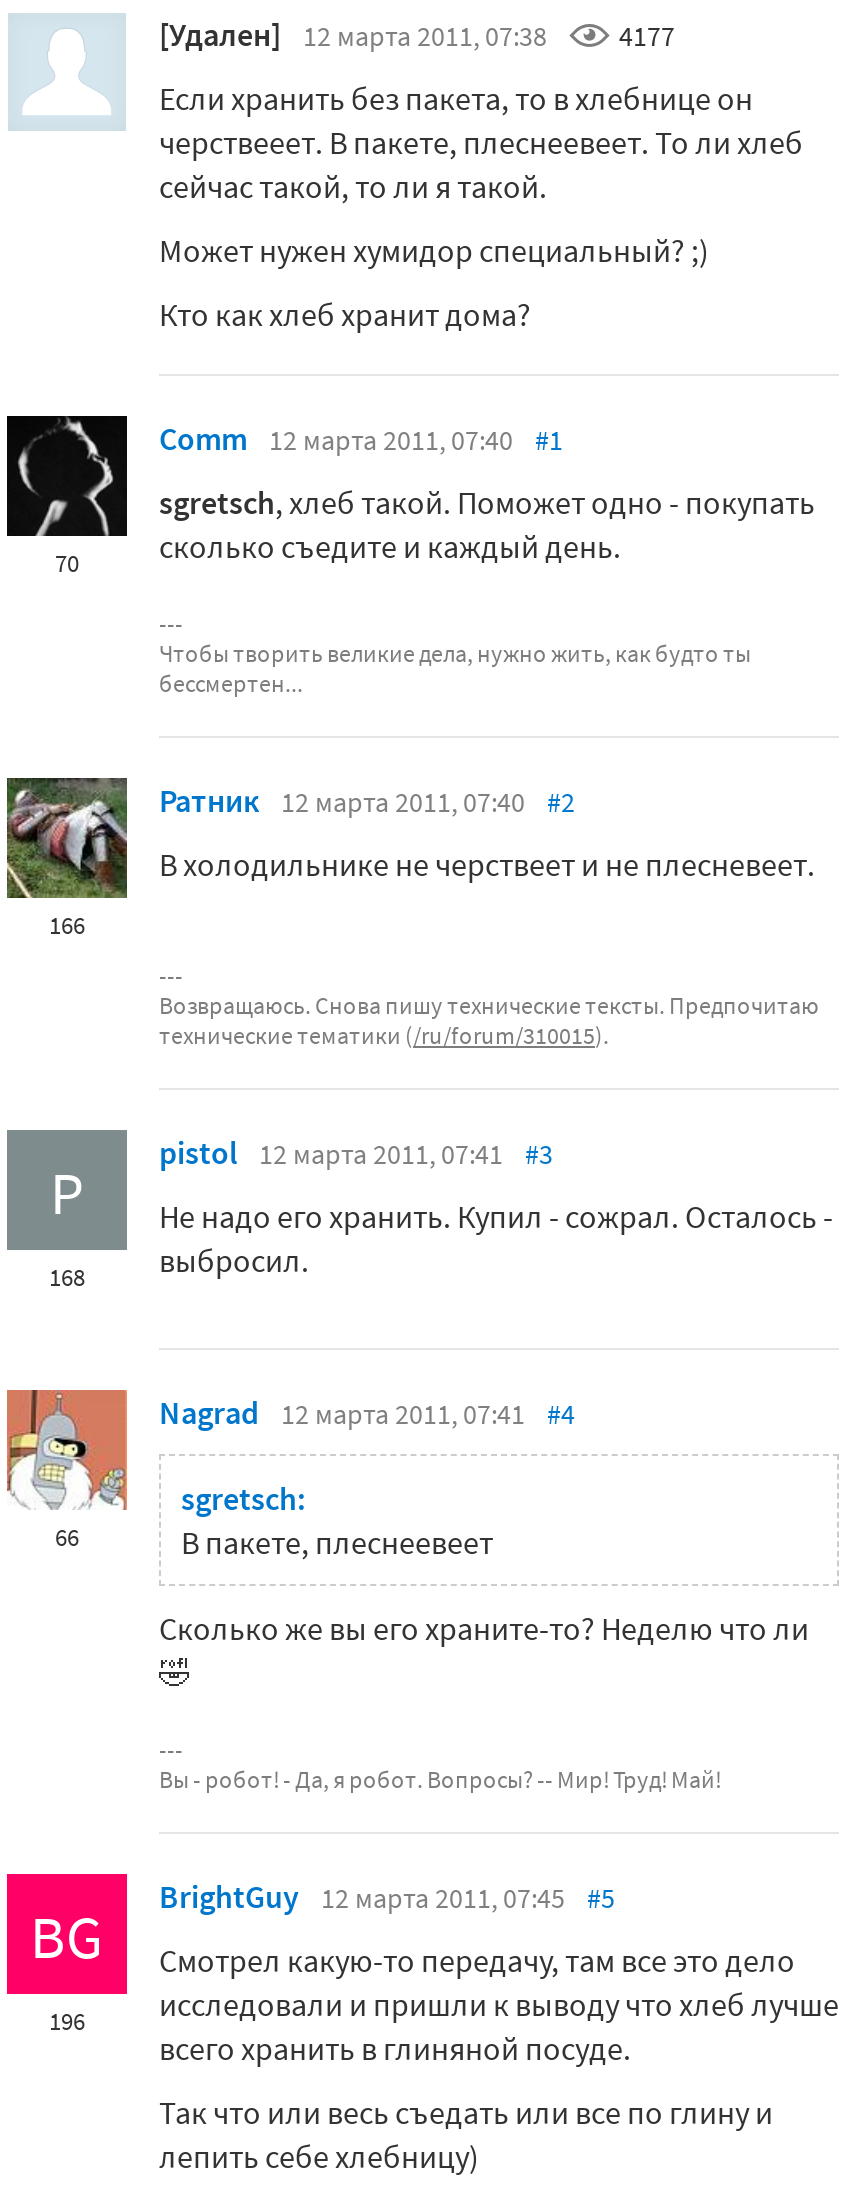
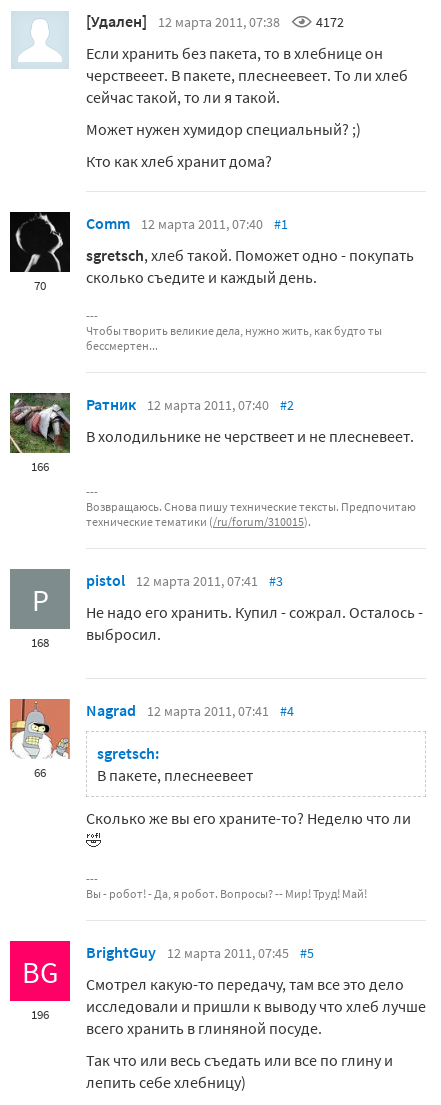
[159,14,675,54] [Удален] 12 марта 2011, 07:38 4177 -> [86,11,344,31] [Удален] 12 марта 2011, 07:38 4172

